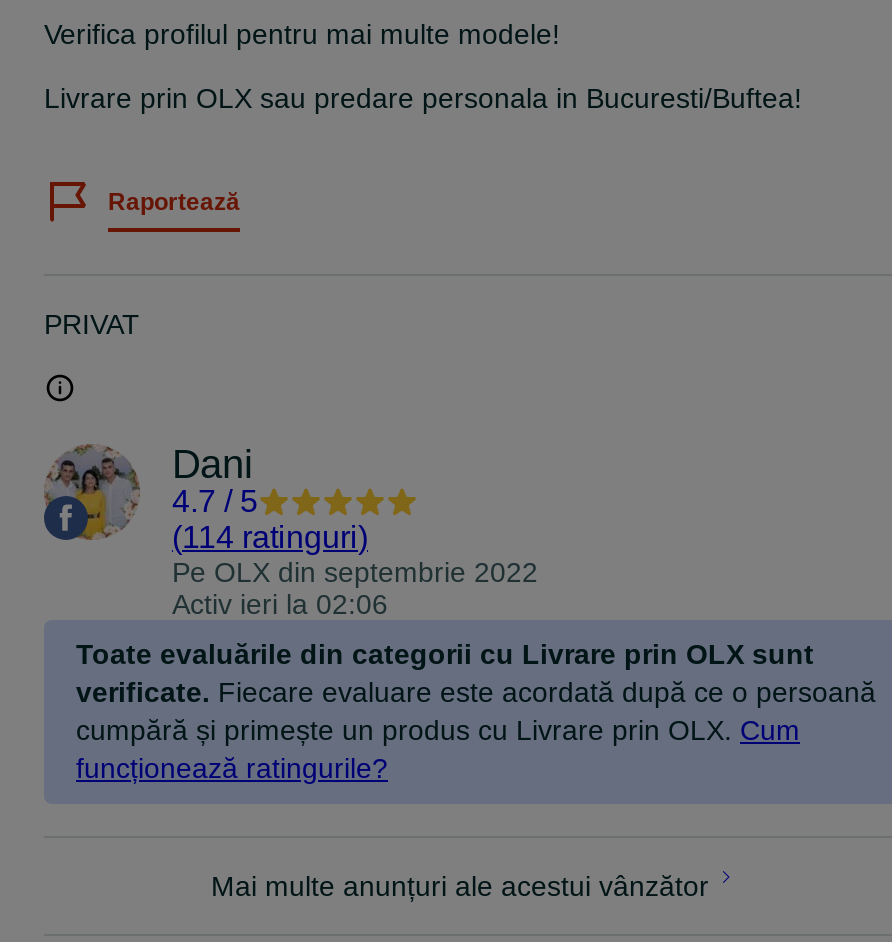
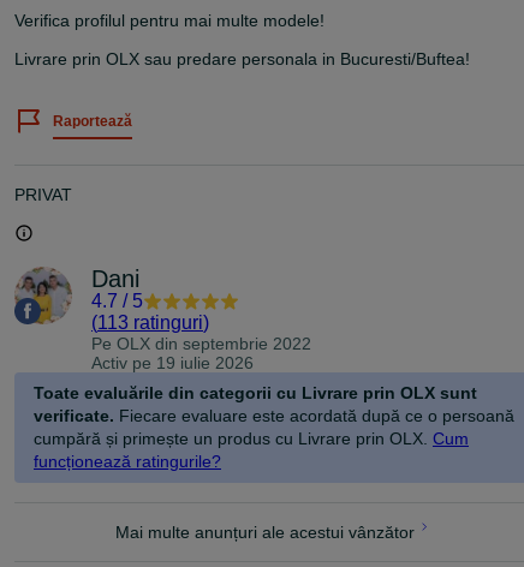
[172,520,368,554] (114 ratinguri) -> [91,312,209,333] (113 ratinguri)
[172,588,388,620] Activ ieri la 02:06 -> [91,353,254,372] Activ pe 19 iulie 2026

